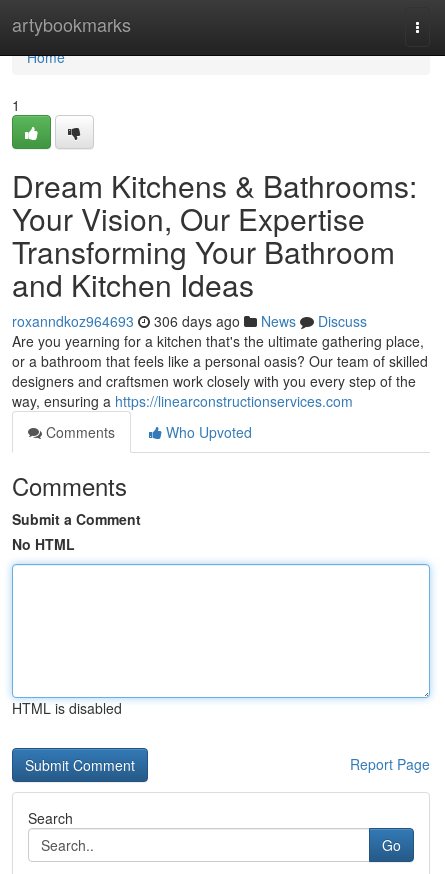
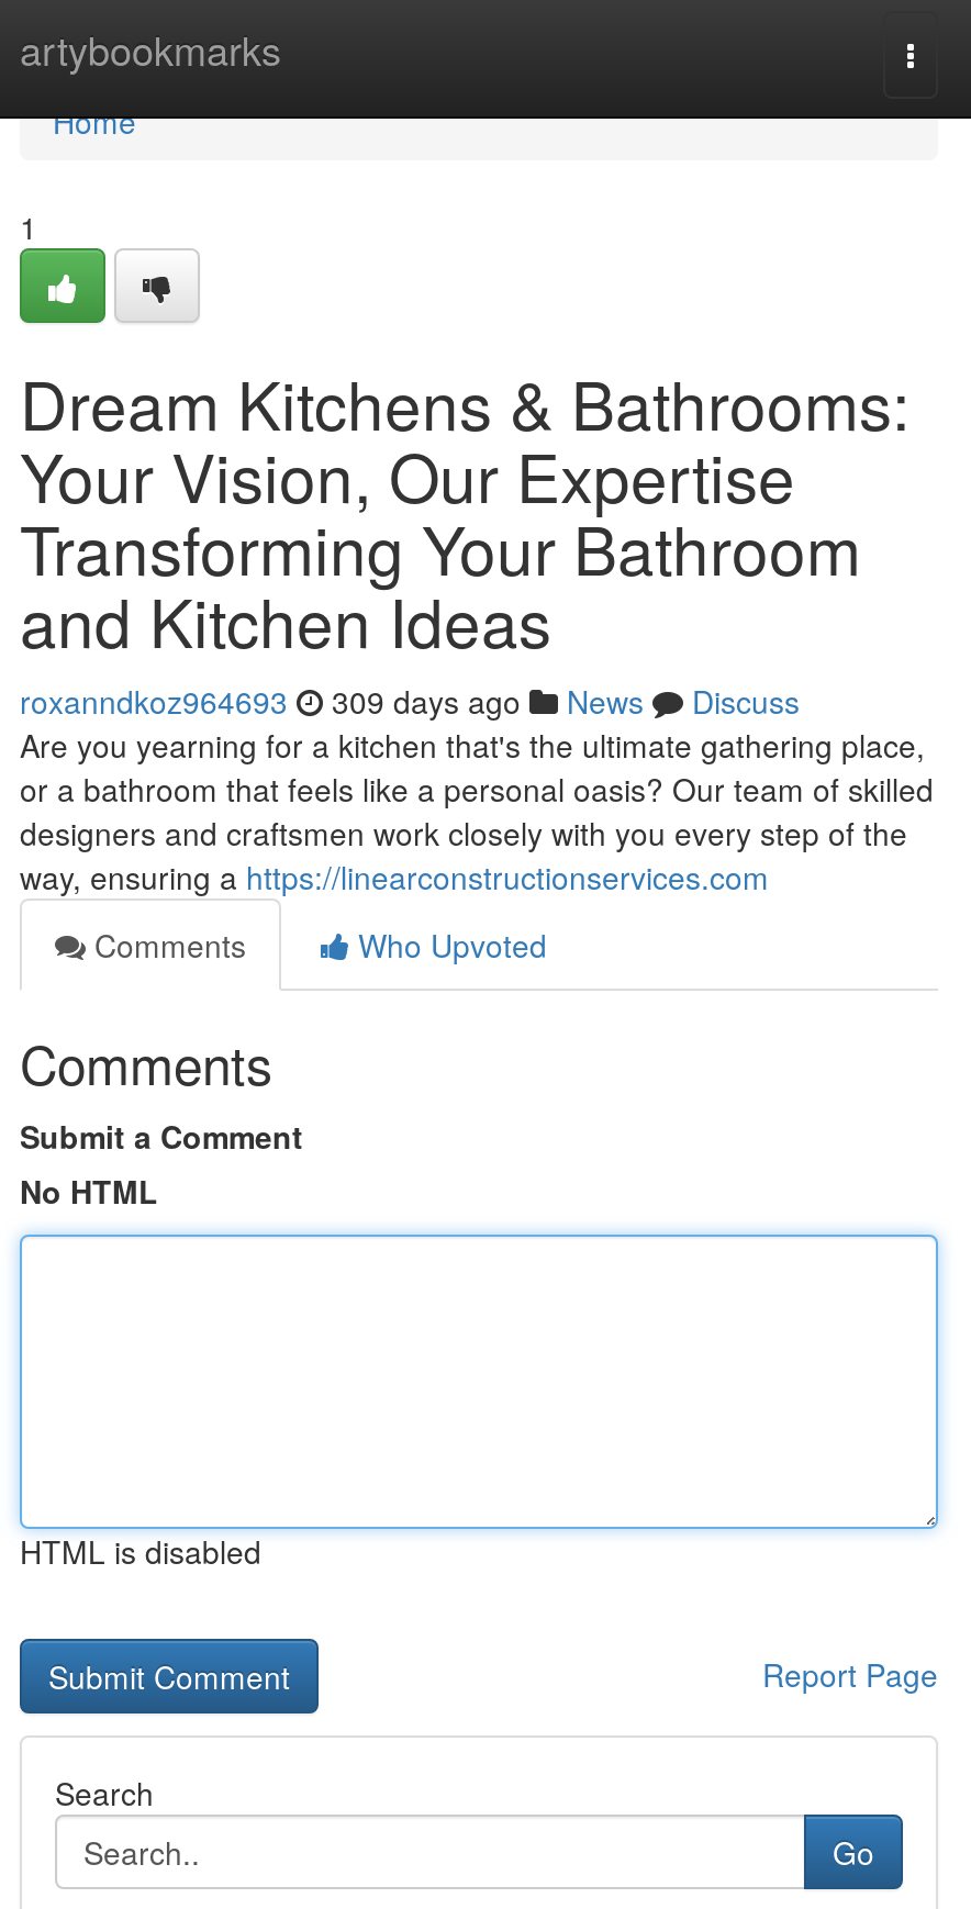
[12,311,367,331] roxanndkoz964693 306 days ago News Discuss -> [20,679,800,723] roxanndkoz964693 309 days ago News Discuss

